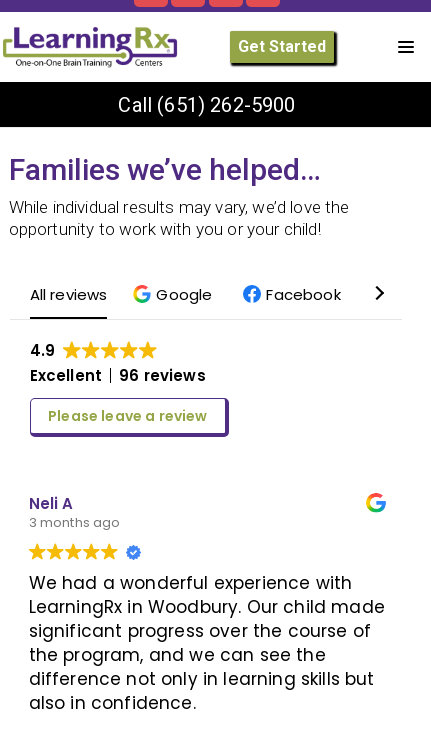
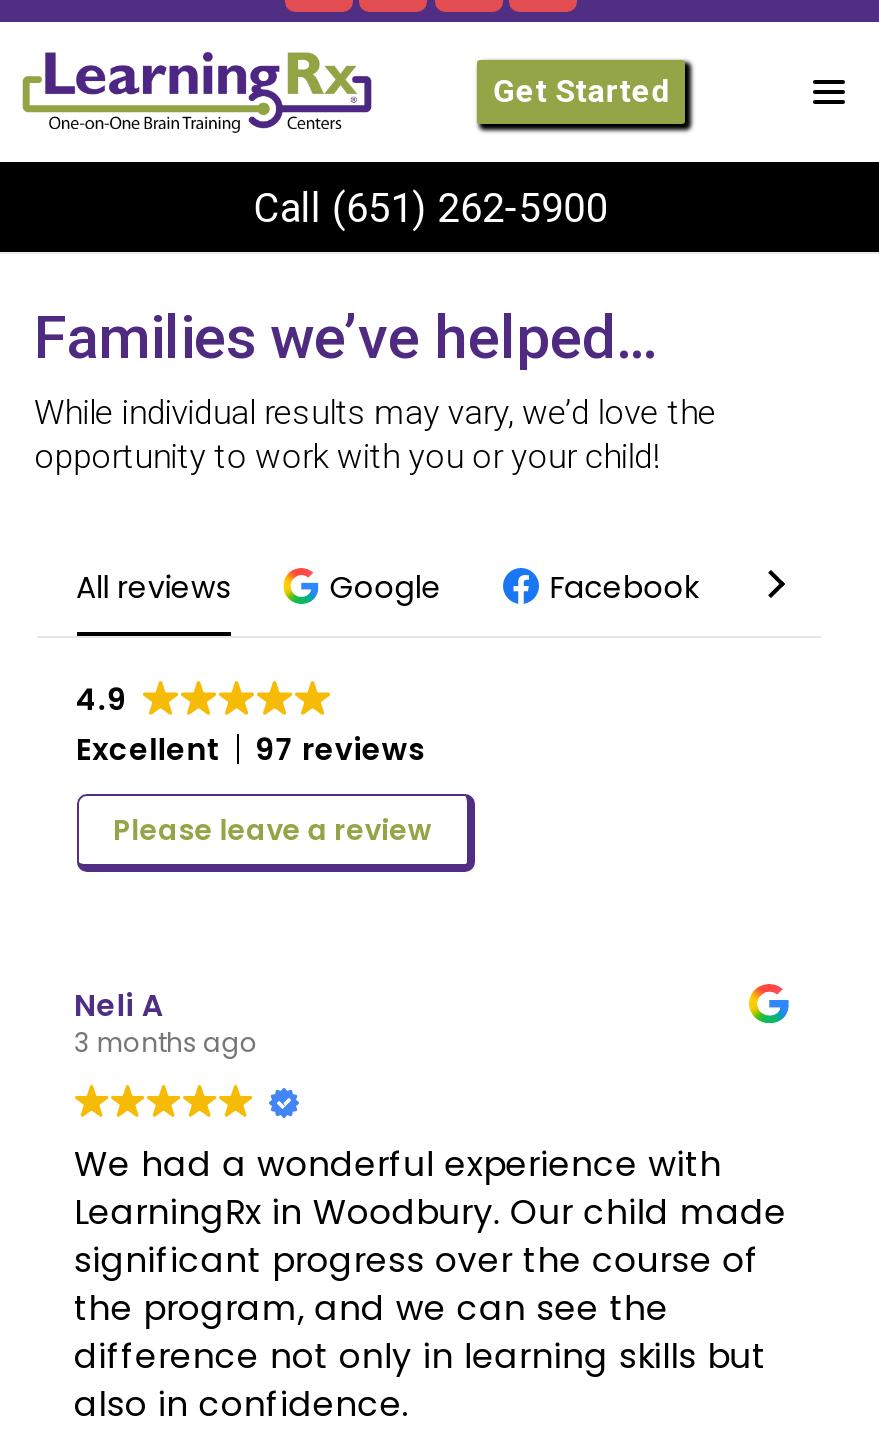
[29,365,206,386] Excellent 96 reviews -> [76,727,426,769] Excellent 97 reviews

